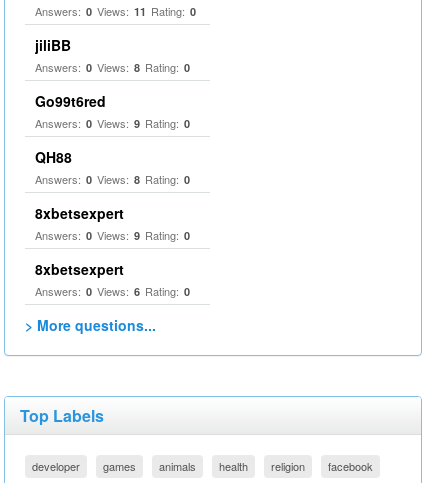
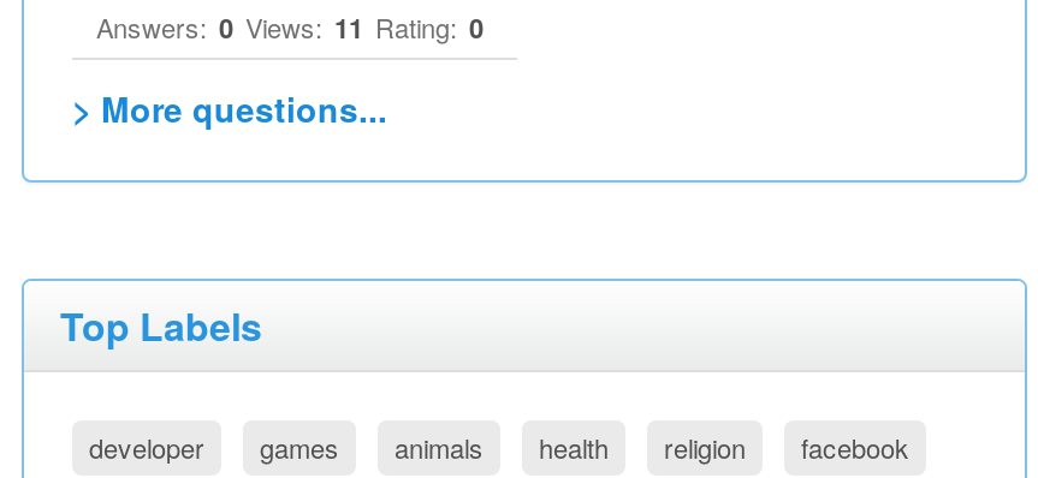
[35,35,190,299] jiliBB | Answers: 0 Views: 8 Rating: 0 | Go99t6red | Answers: 0 Views: 9 Rating: 0 | QH88 | Answers: 0 Views: 8 Rating: 0 | 8xbetsexpert | Answers: 0 Views: 9 Rating: 0 | 8xbetsexpert | Answers: 0 Views: 6 Rating: 0 -> none

